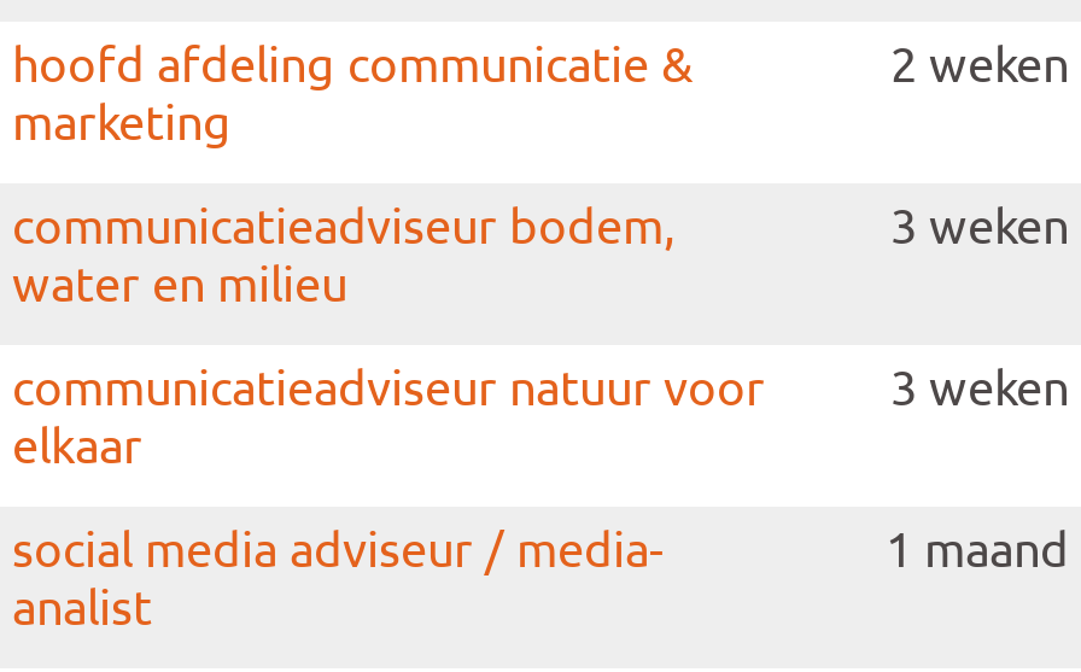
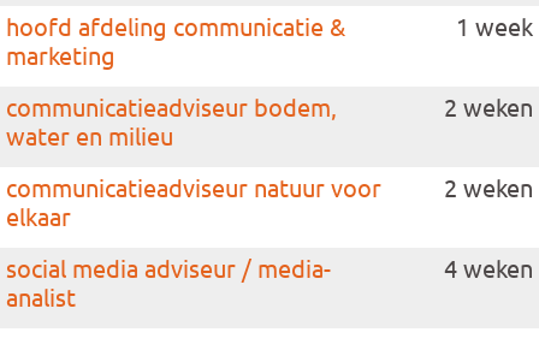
[890,31,1069,92] 2 weken -> [456,11,533,41] 1 week
[890,193,1069,253] 3 weken -> [444,91,533,121] 2 weken
[890,355,1069,415] 3 weken -> [444,172,533,202] 2 weken
[886,516,1069,577] 1 maand -> [444,253,533,283] 4 weken

